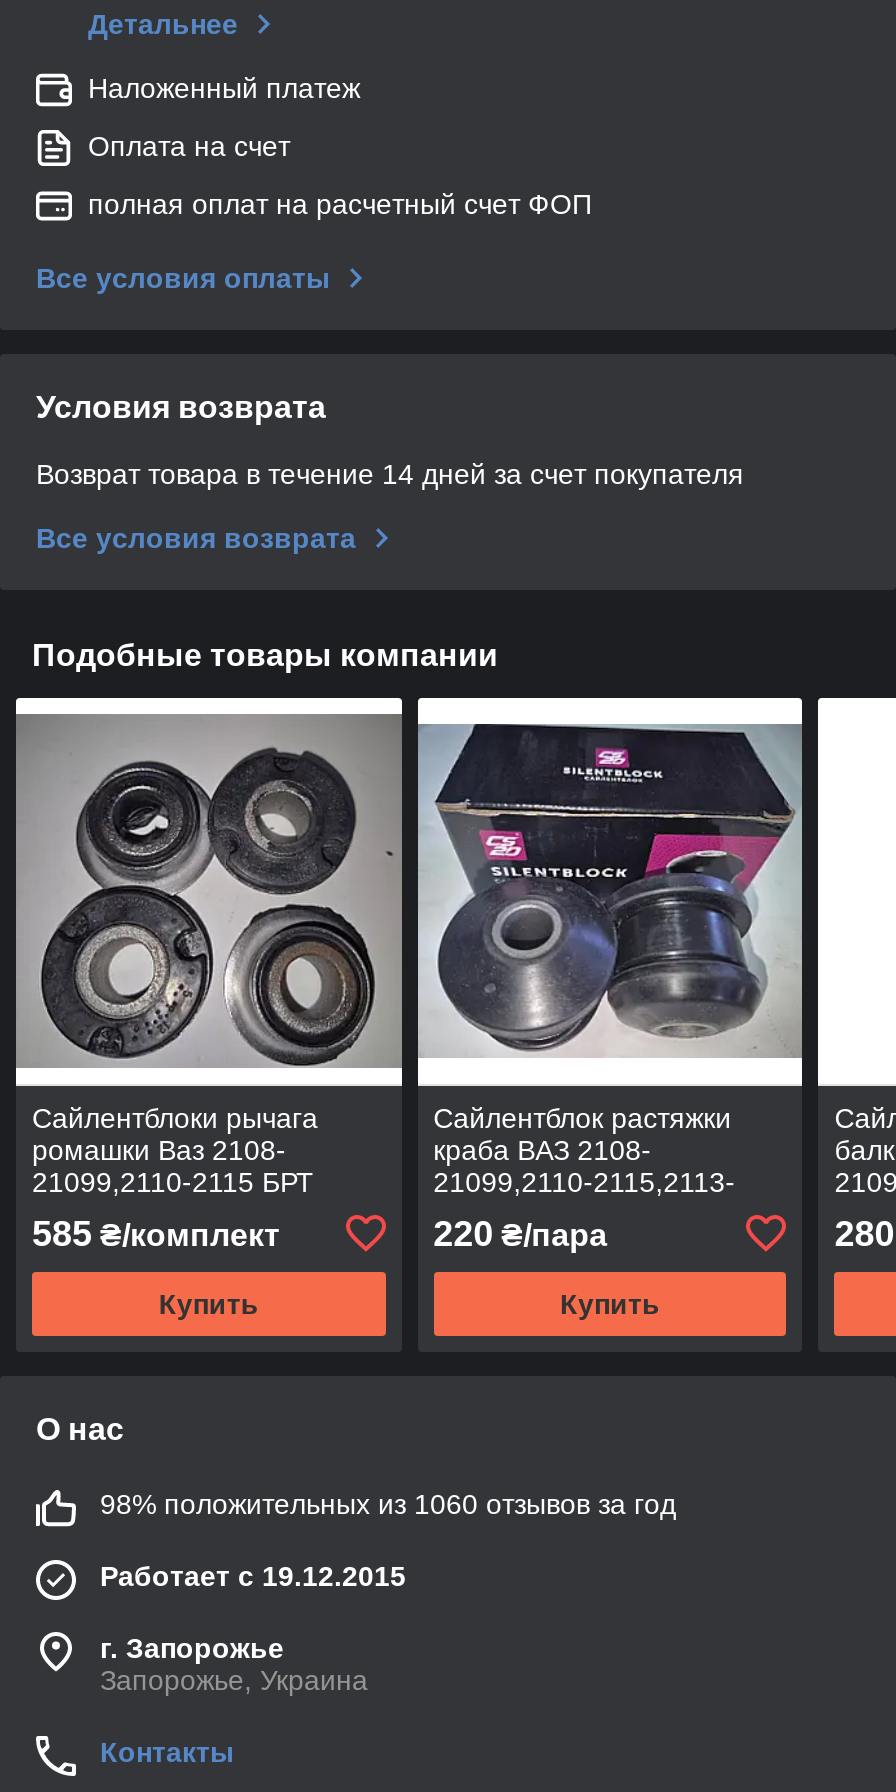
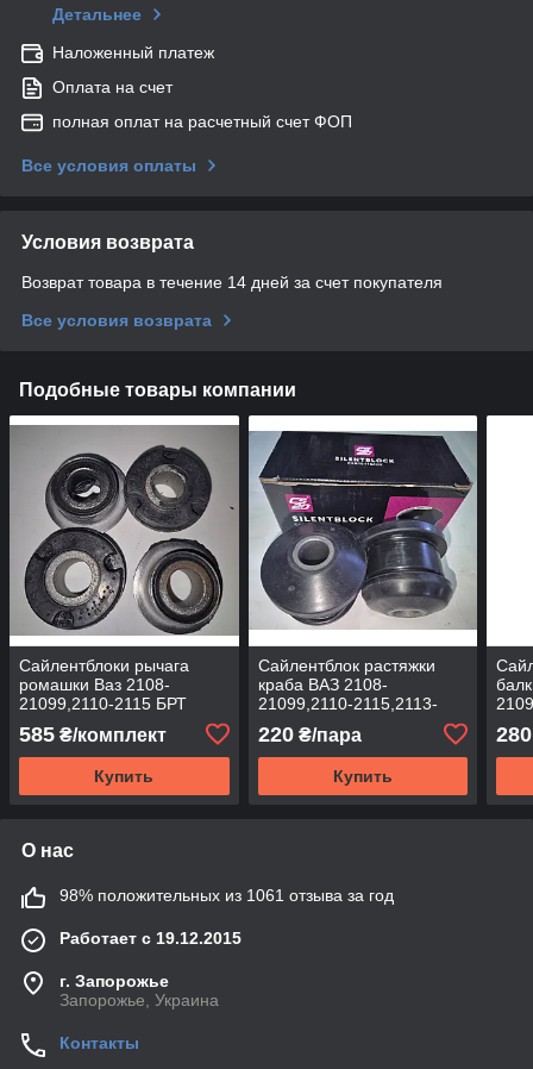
[100,1488,676,1520] 98% положительных из 1060 отзывов за год -> [59,885,394,904] 98% положительных из 1061 отзыва за год

